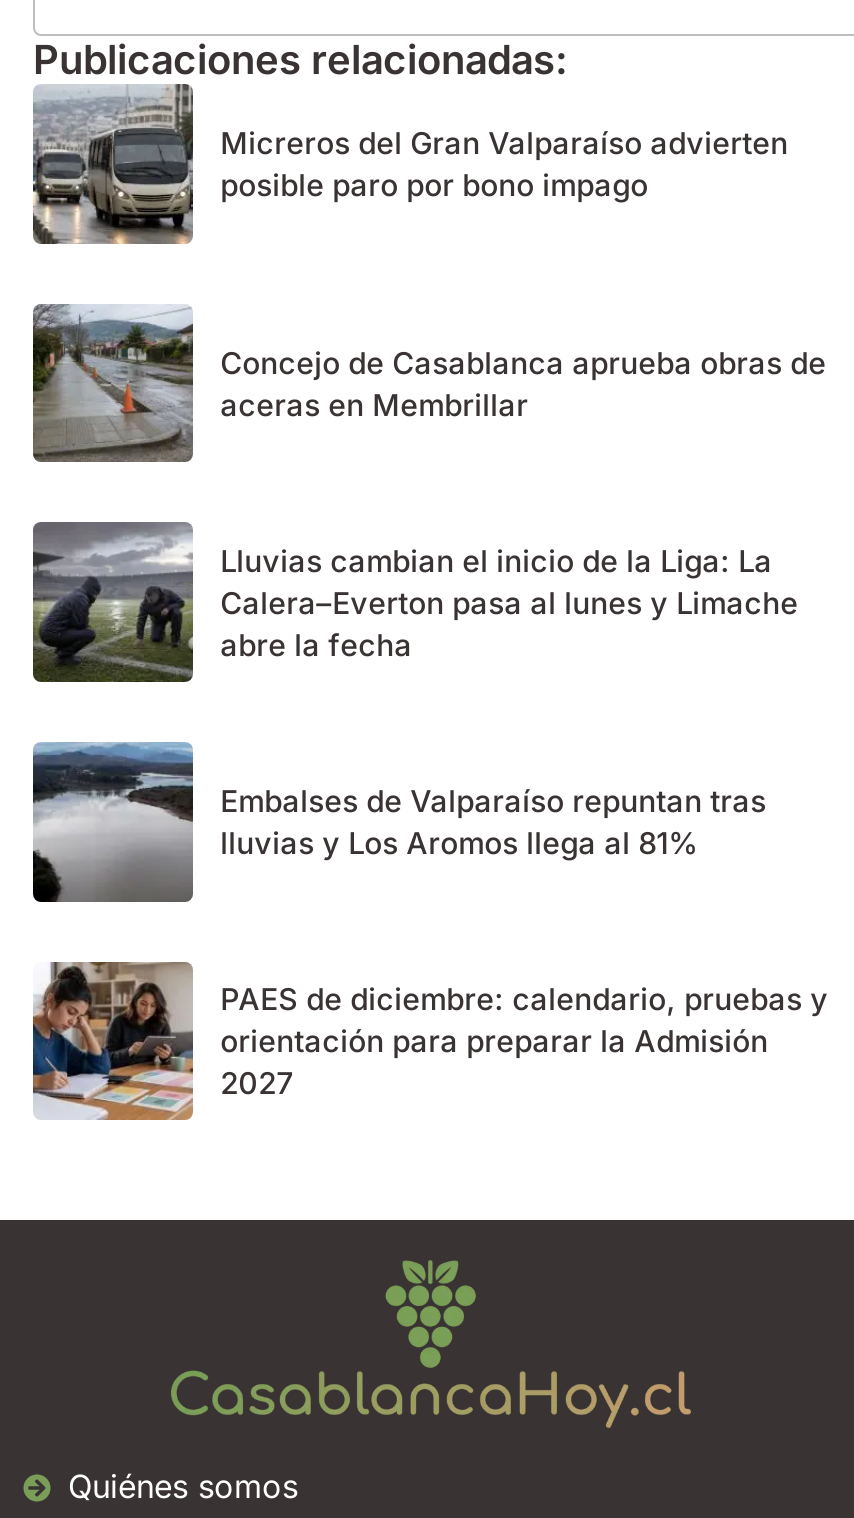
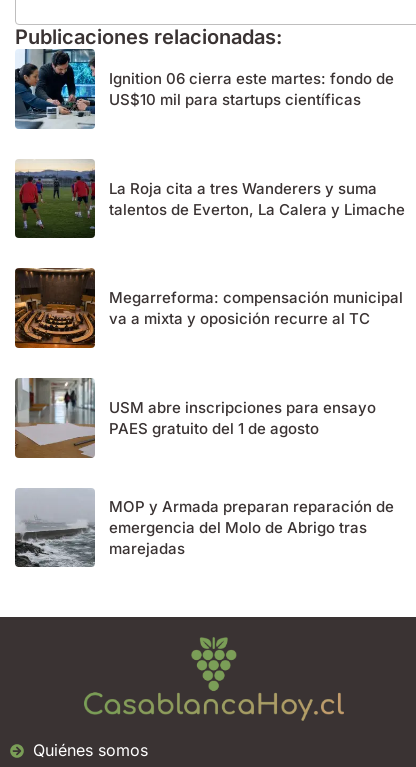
[33,90,788,246] [image] | Micreros del Gran Valparaíso advierten | posible paro por bono impago -> [14,52,394,130] [image] | Ignition 06 cierra este martes: fondo de | US$10 mil para startups científicas
[31,304,826,464] [image] | Concejo de Casablanca aprueba obras de | aceras en Membrillar -> [15,160,405,239] [image] | La Roja cita a tres Wanderers y suma | talentos de Everton, La Calera y Limache
[31,522,798,684] [image] | Lluvias cambian el inicio de la Liga: La | Calera–Everton pasa al lunes y Limache | abre la fecha -> [14,268,403,349] [image] | Megarreforma: compensación municipal | va a mixta y oposición recurre al TC
[31,742,766,904] [image] | Embalses de Valparaíso repuntan tras | lluvias y Los Aromos llega al 81% -> [14,377,376,459] [image] | USM abre inscripciones para ensayo | PAES gratuito del 1 de agosto
[31,962,828,1122] [image] | PAES de diciembre: calendario, pruebas y | orientación para preparar la Admisión | 2027 -> [14,488,394,568] [image] | MOP y Armada preparan reparación de | emergencia del Molo de Abrigo tras | marejadas

